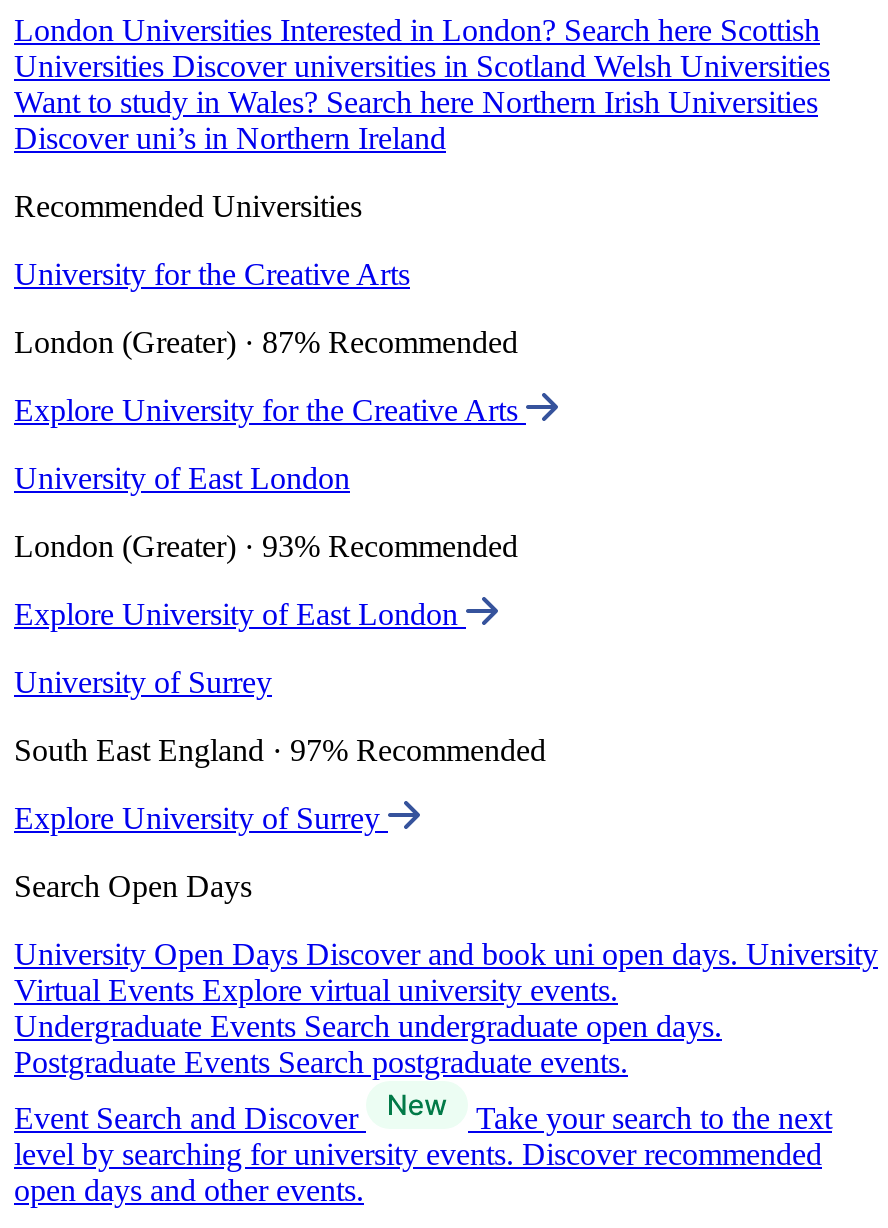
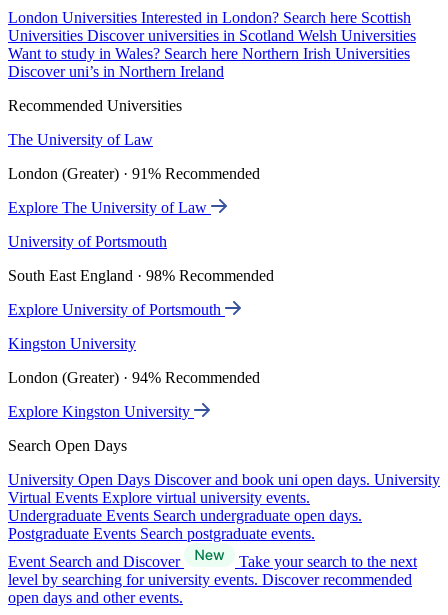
[14,257,410,291] University for the Creative Arts -> [8,131,153,148] The University of Law
[14,325,518,359] London (Greater) · 87% Recommended -> [8,165,260,182] London (Greater) · 91% Recommended
[14,393,526,427] Explore University for the Creative Arts -> [8,199,211,216] Explore The University of Law
[14,461,350,495] University of East London -> [8,233,167,250] University of Portsmouth
[14,529,518,563] London (Greater) · 93% Recommended -> [8,267,274,284] South East England · 98% Recommended
[14,597,466,631] Explore University of East London -> [8,301,225,318] Explore University of Portsmouth
[14,665,272,699] University of Surrey -> [8,335,136,352] Kingston University
[14,733,546,767] South East England · 97% Recommended -> [8,369,260,386] London (Greater) · 94% Recommended
[14,801,388,835] Explore University of Surrey -> [8,403,194,420] Explore Kingston University

